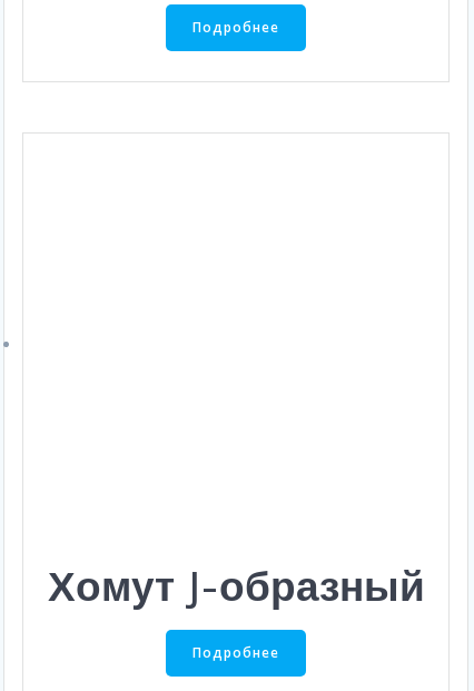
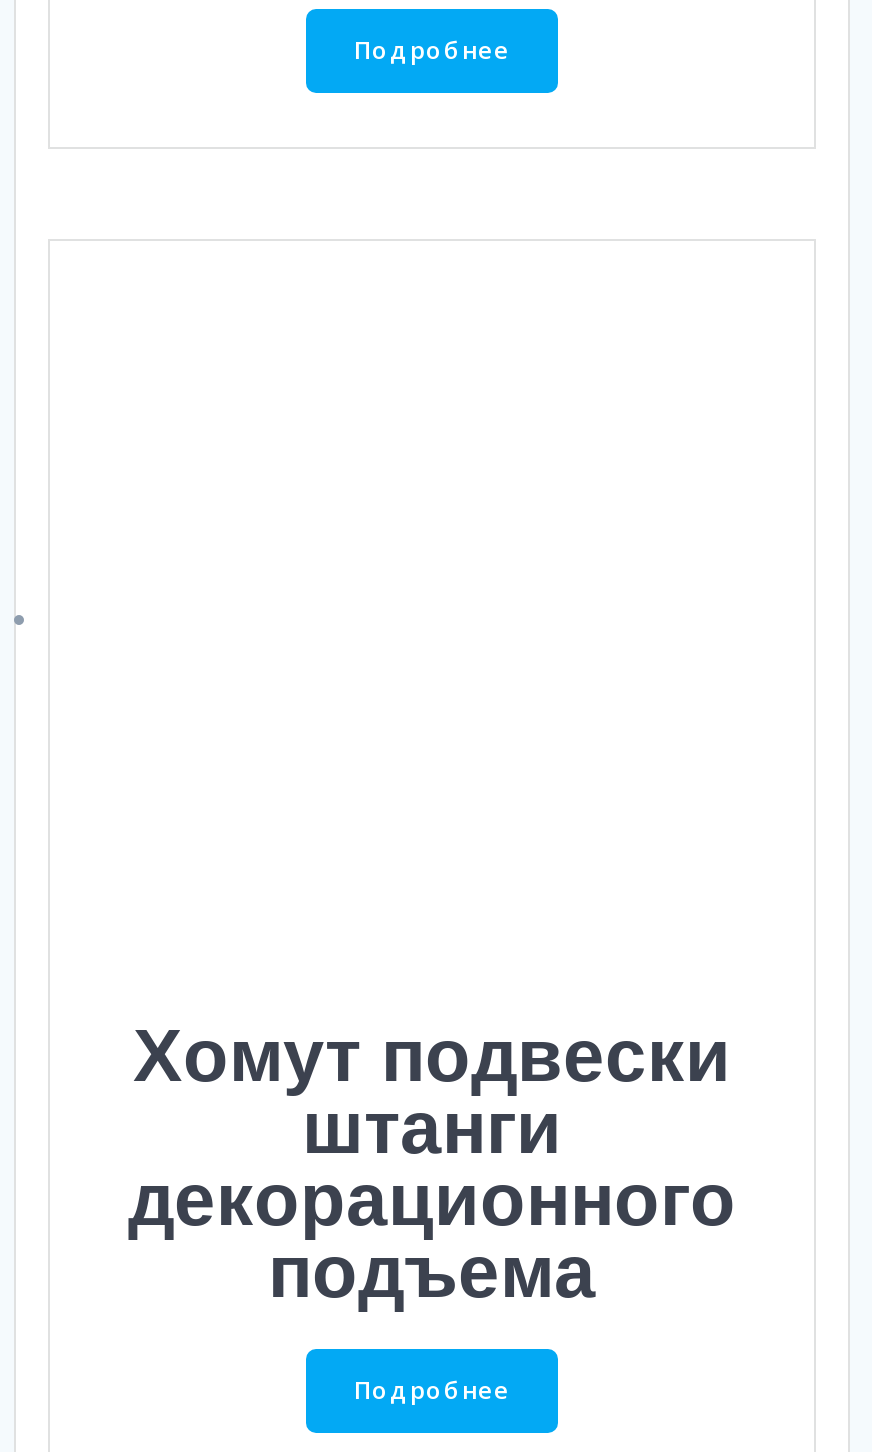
[47,560,424,611] Хомут J-образный -> [128,1007,736,1315] Хомут подвески | штанги | декорационного | подъема

